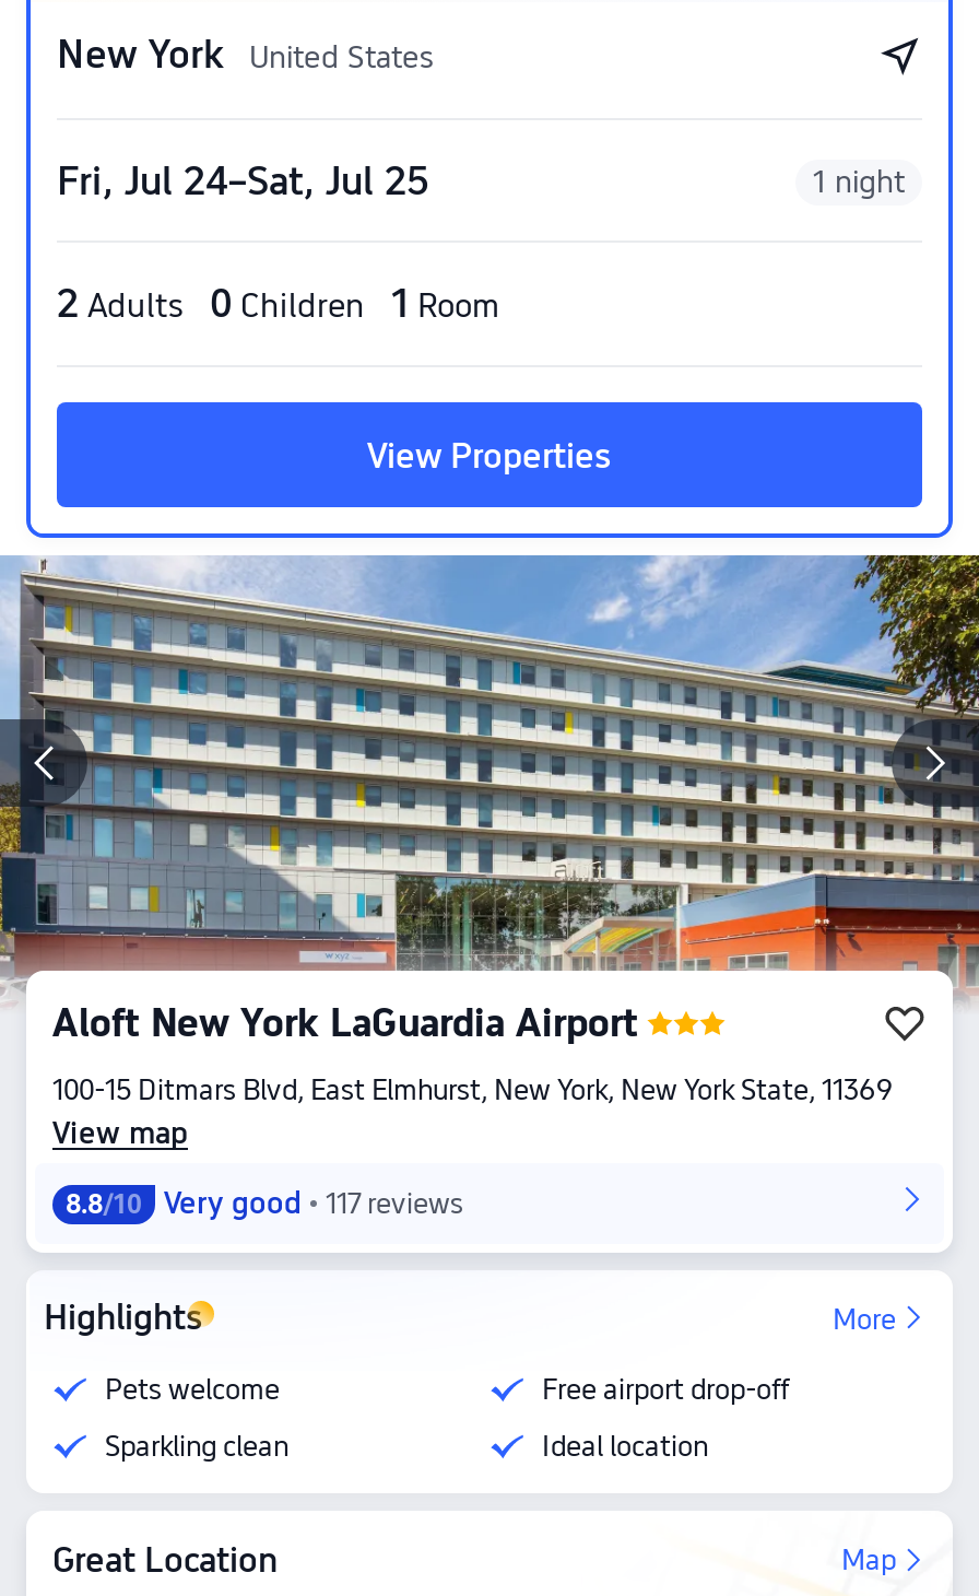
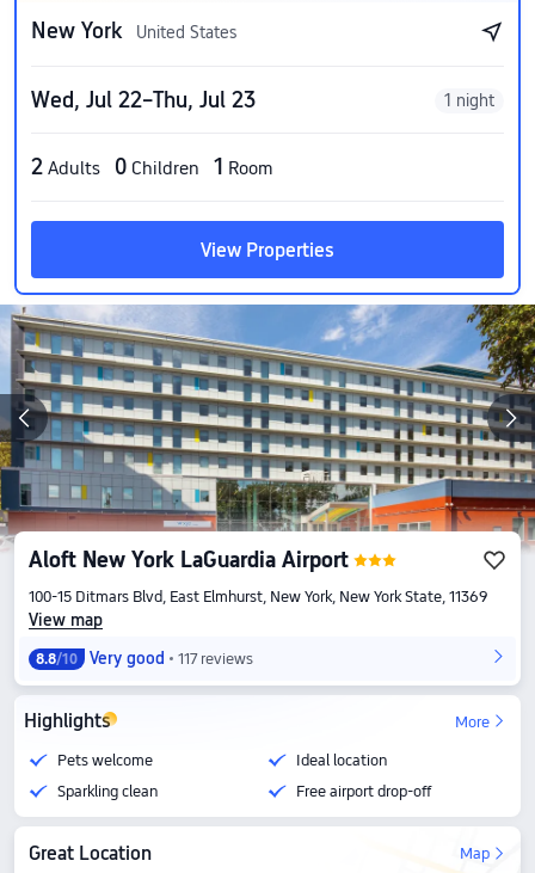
[57,157,428,203] Fri, Jul 24–Sat, Jul 25 -> [31,87,256,112] Wed, Jul 22–Thu, Jul 23
moved [542,1373,789,1406] -> [296,782,431,800]: Free airport drop-off
moved [542,1430,708,1463] -> [296,751,387,769]: Ideal location

